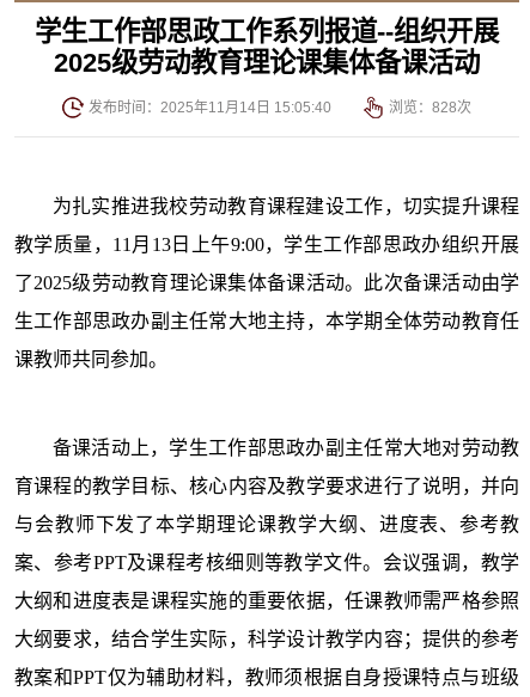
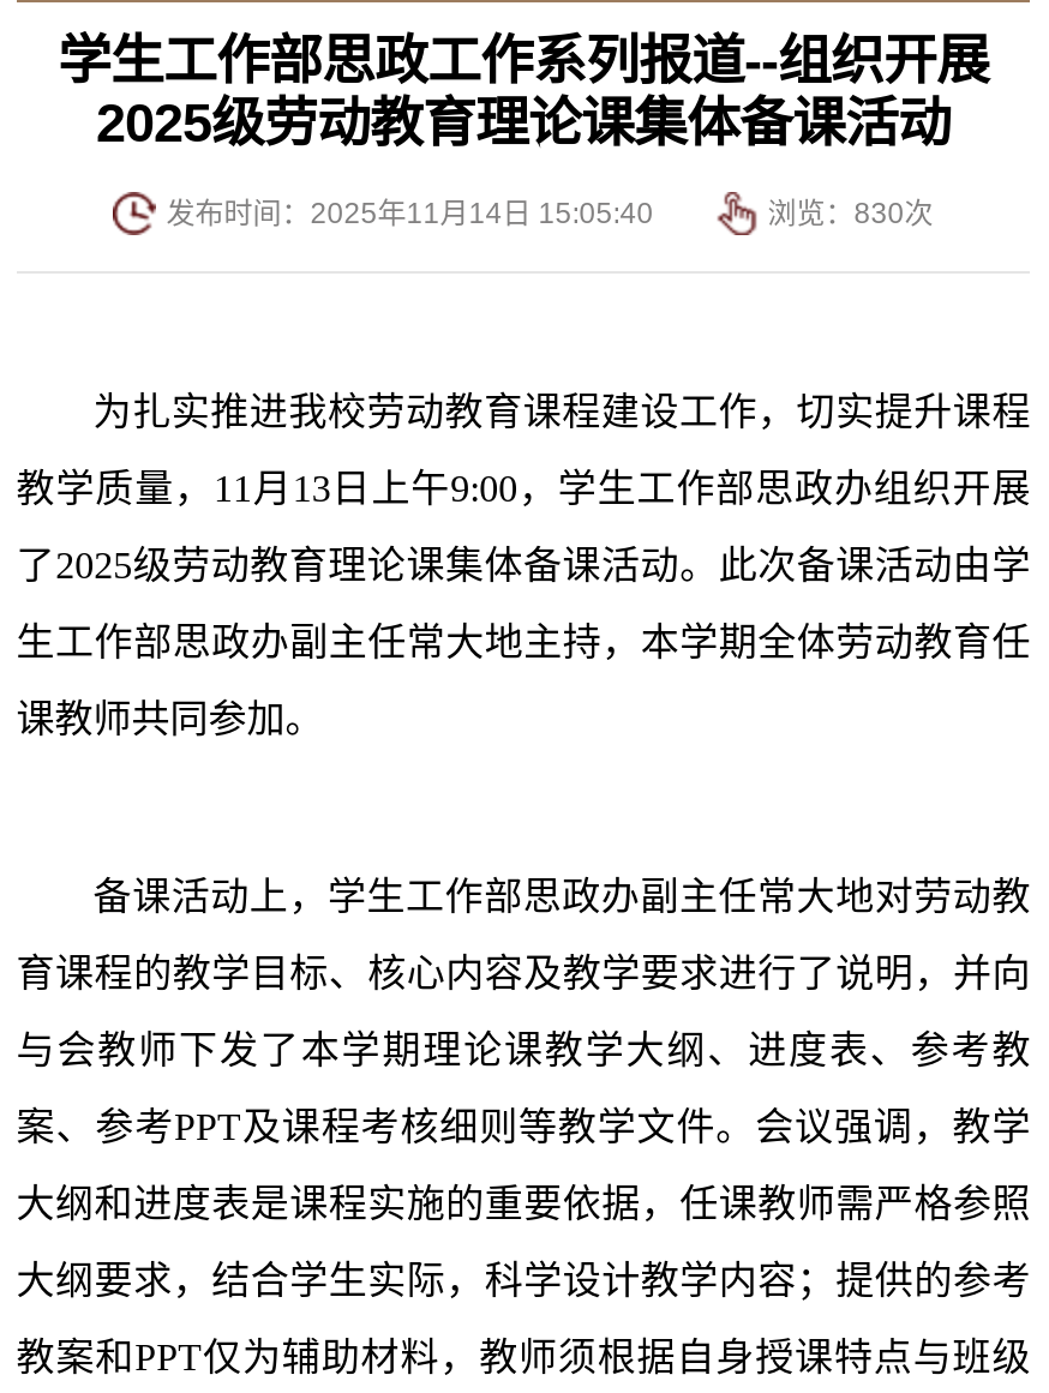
[388,99,471,116] 浏览：828次 -> [767,197,933,231] 浏览：830次

